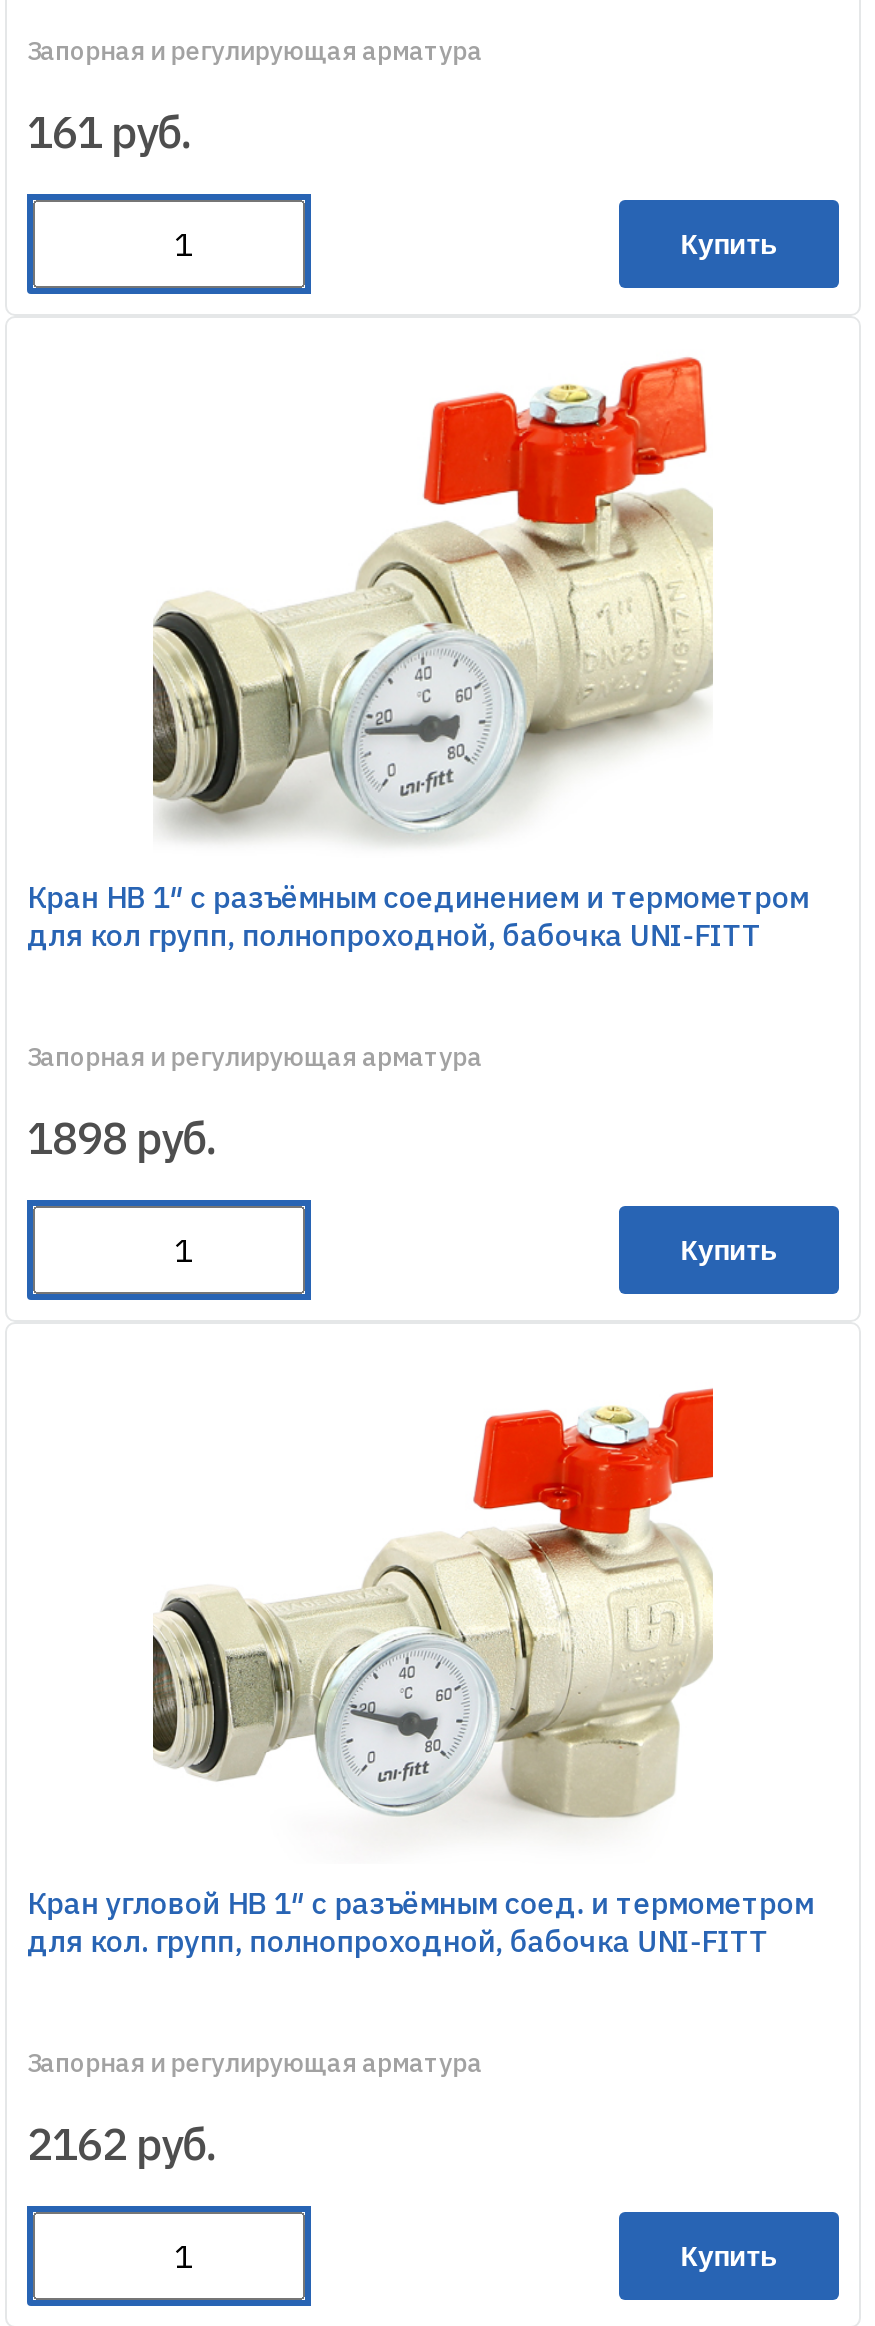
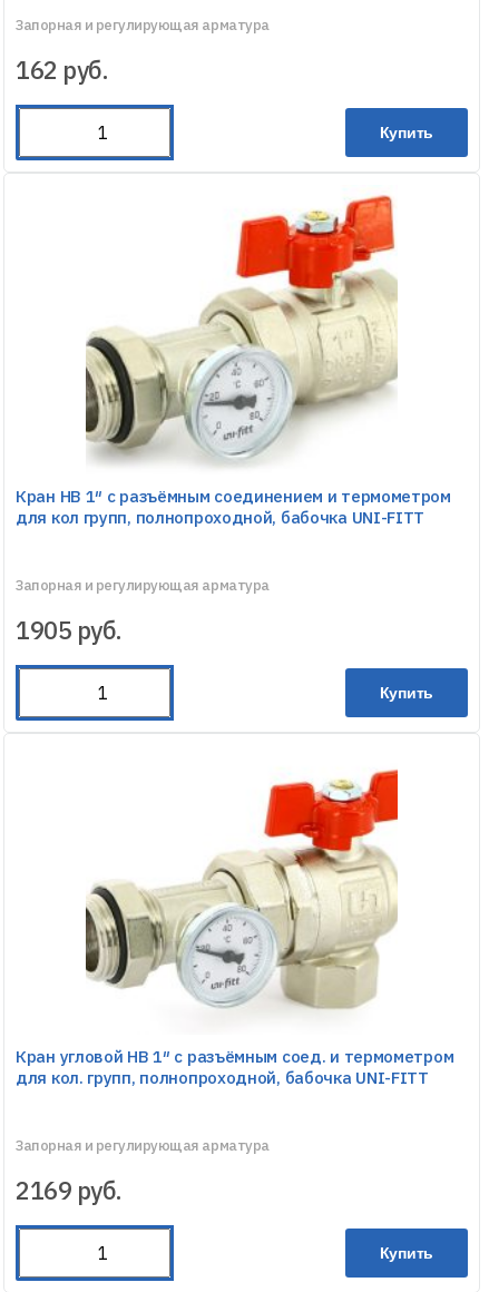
[27,102,193,160] 161 руб. -> [16,53,108,86] 162 руб.
[27,1108,218,1166] 1898 руб. -> [16,614,122,646] 1905 руб.
[27,2114,218,2172] 2162 руб. -> [16,1174,122,1206] 2169 руб.

